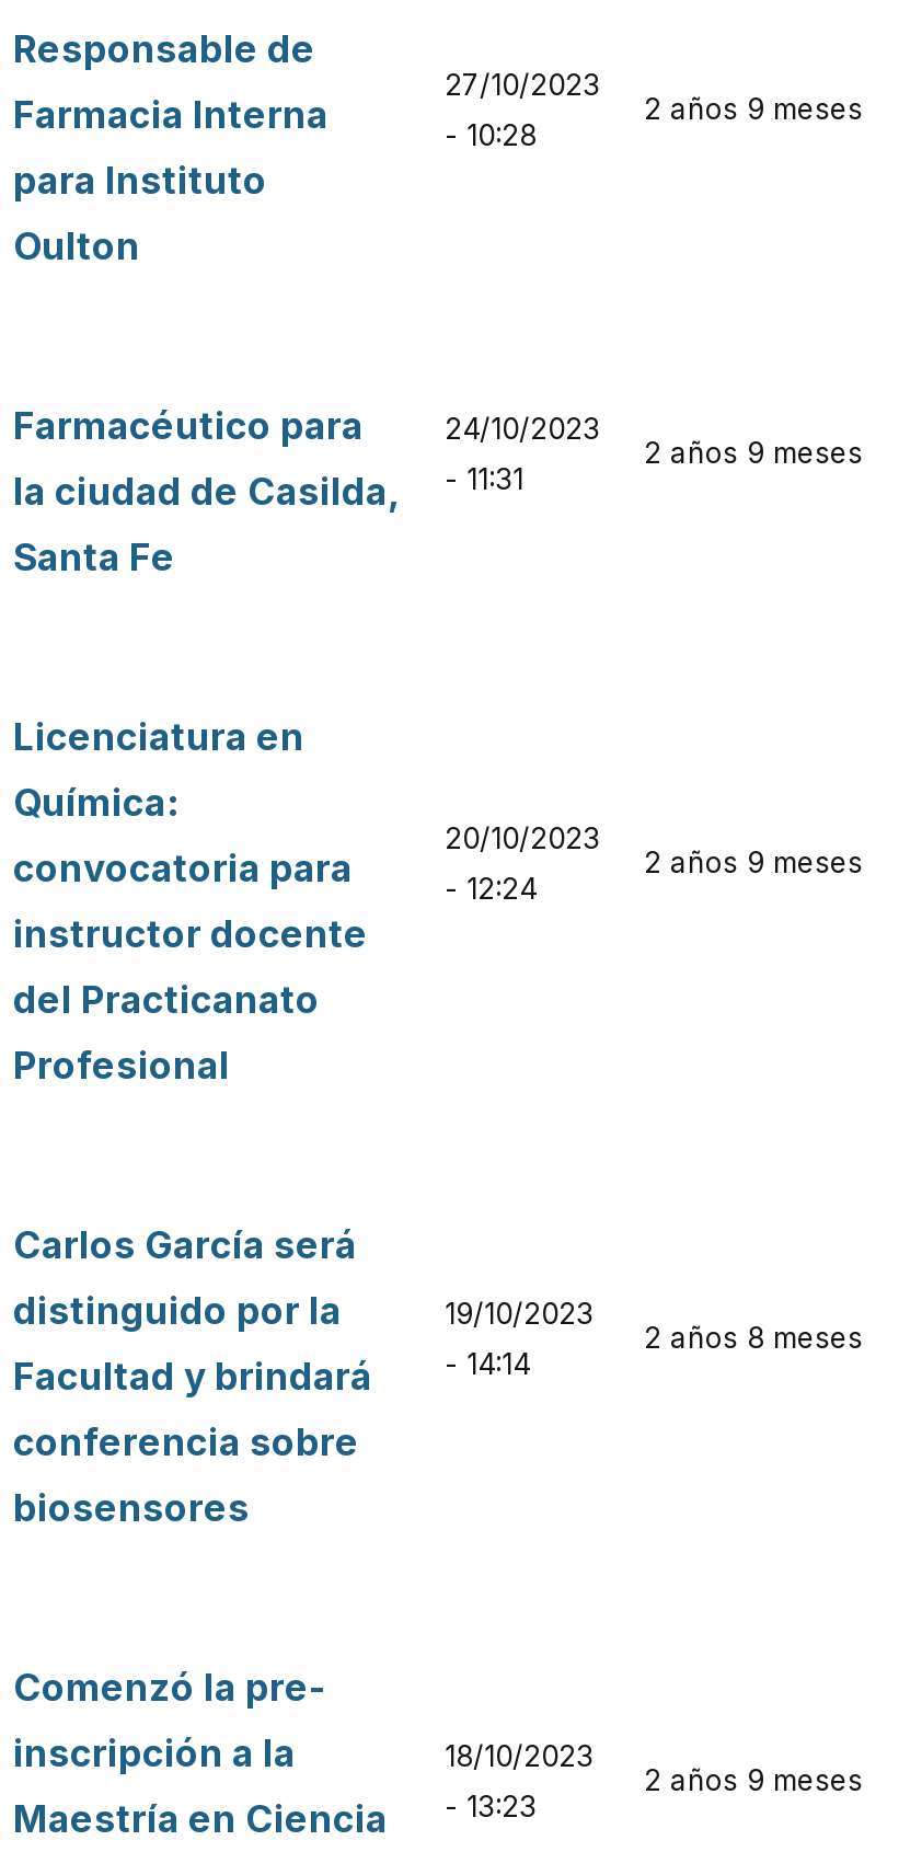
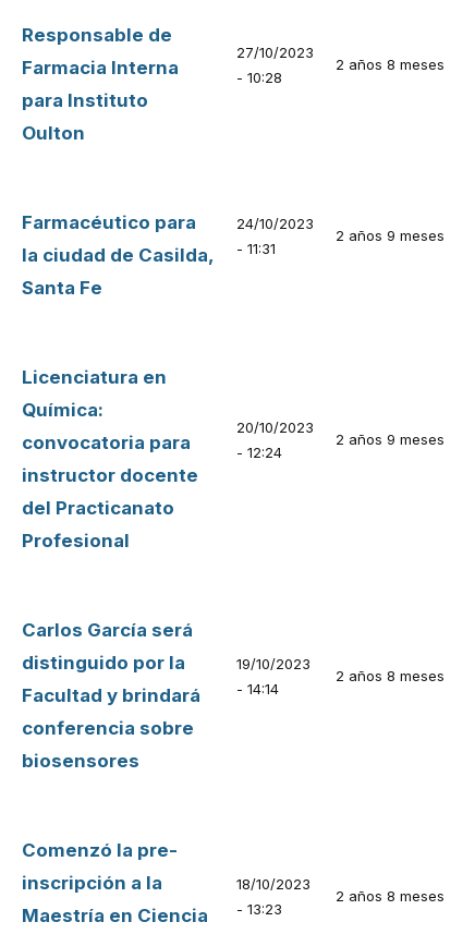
[644,92,863,127] 2 años 9 meses -> [336,56,444,73] 2 años 8 meses
[644,1763,863,1798] 2 años 9 meses -> [336,887,444,905] 2 años 8 meses

